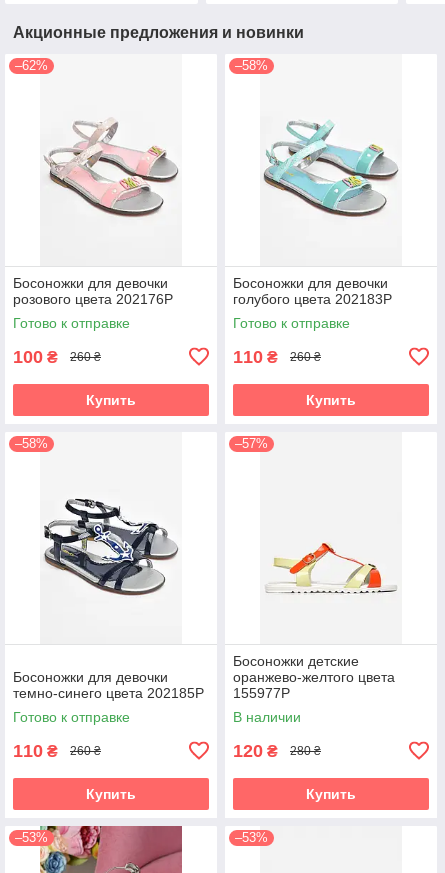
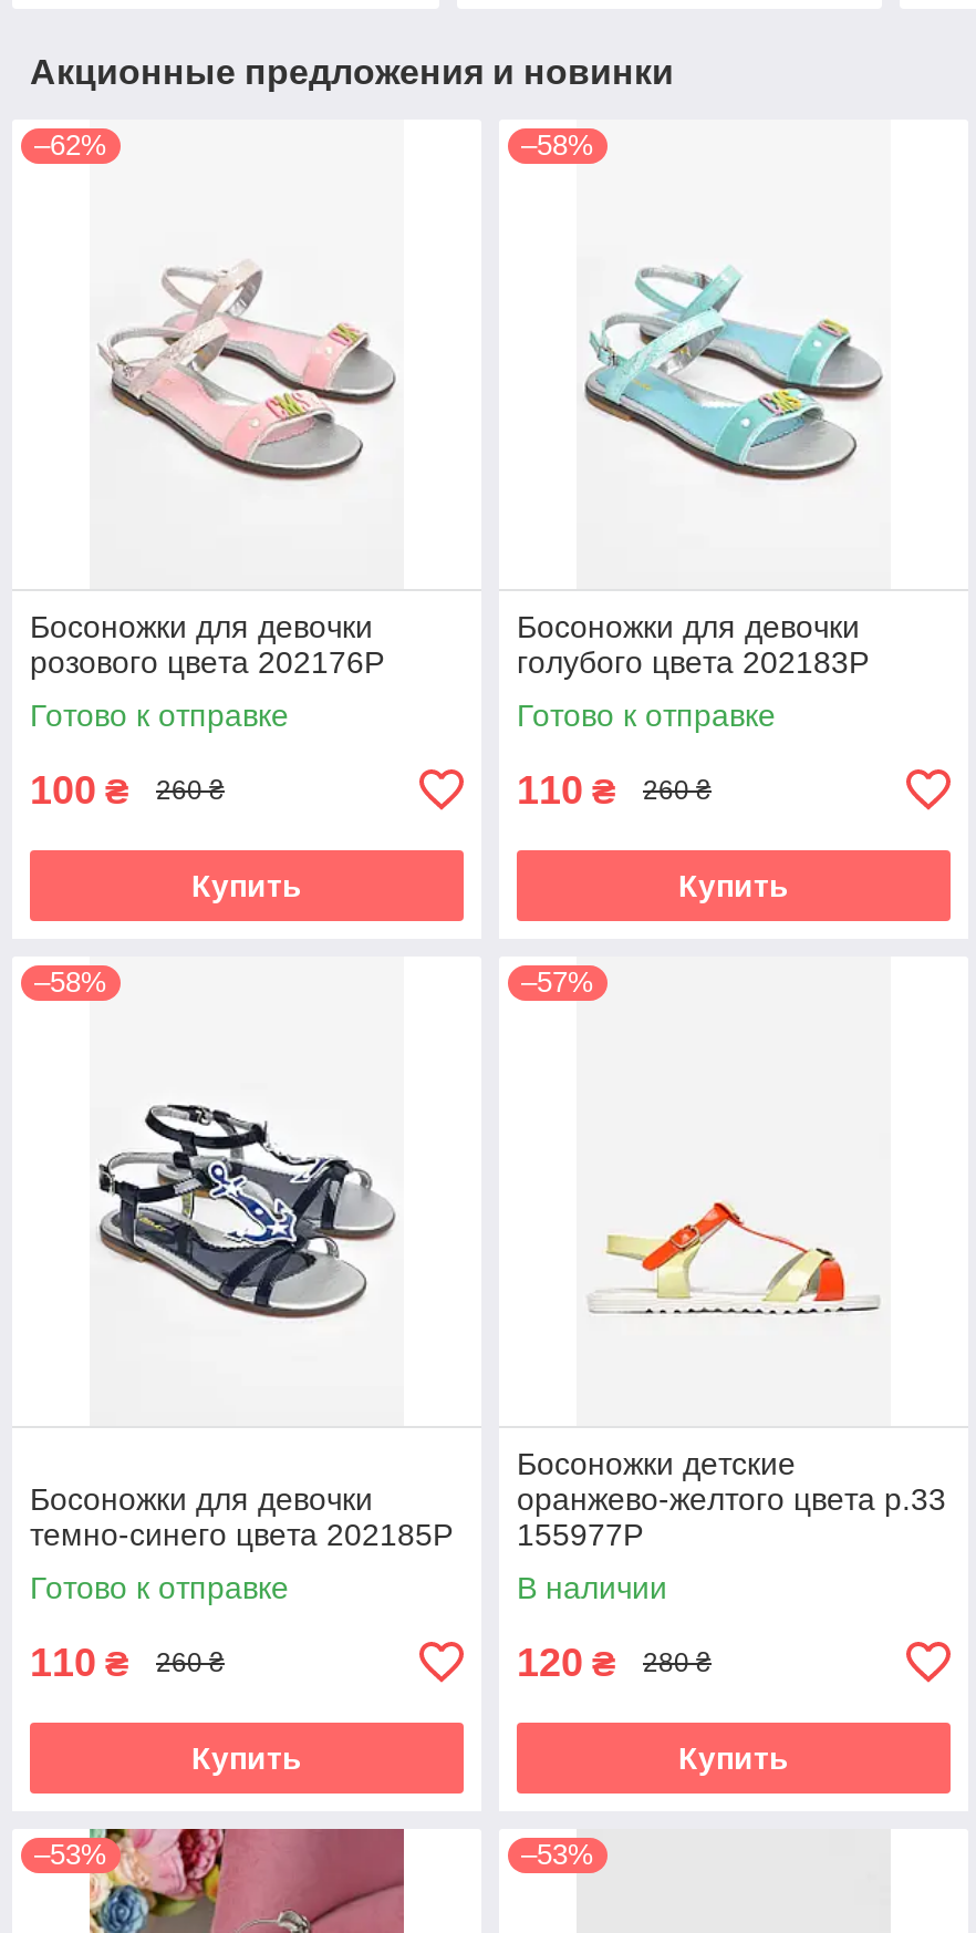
[233,669,395,685] оранжево-желтого цвета -> [517,1481,946,1516] оранжево-желтого цвета р.33

